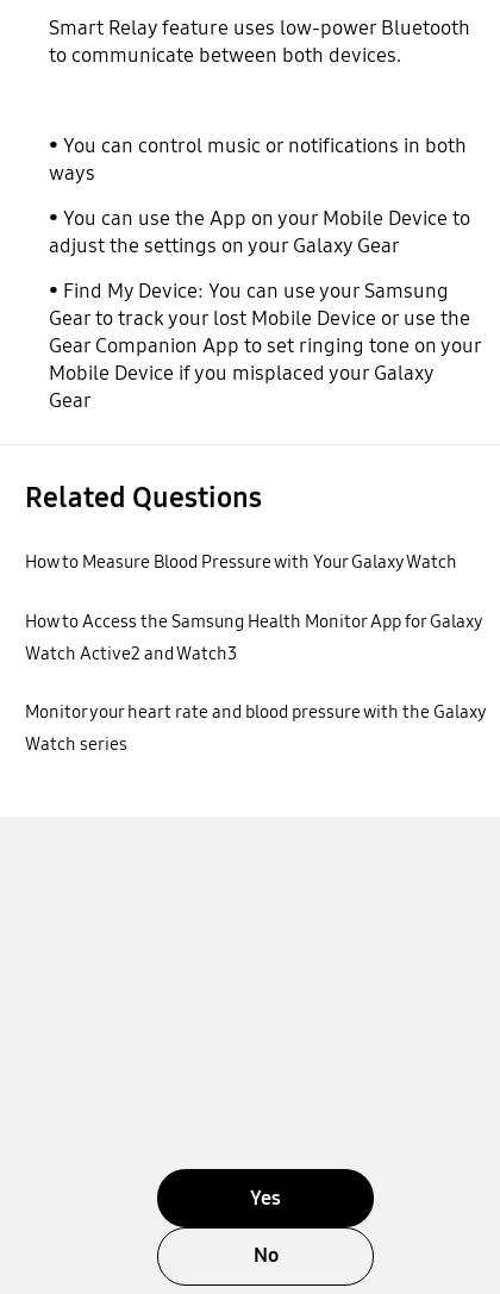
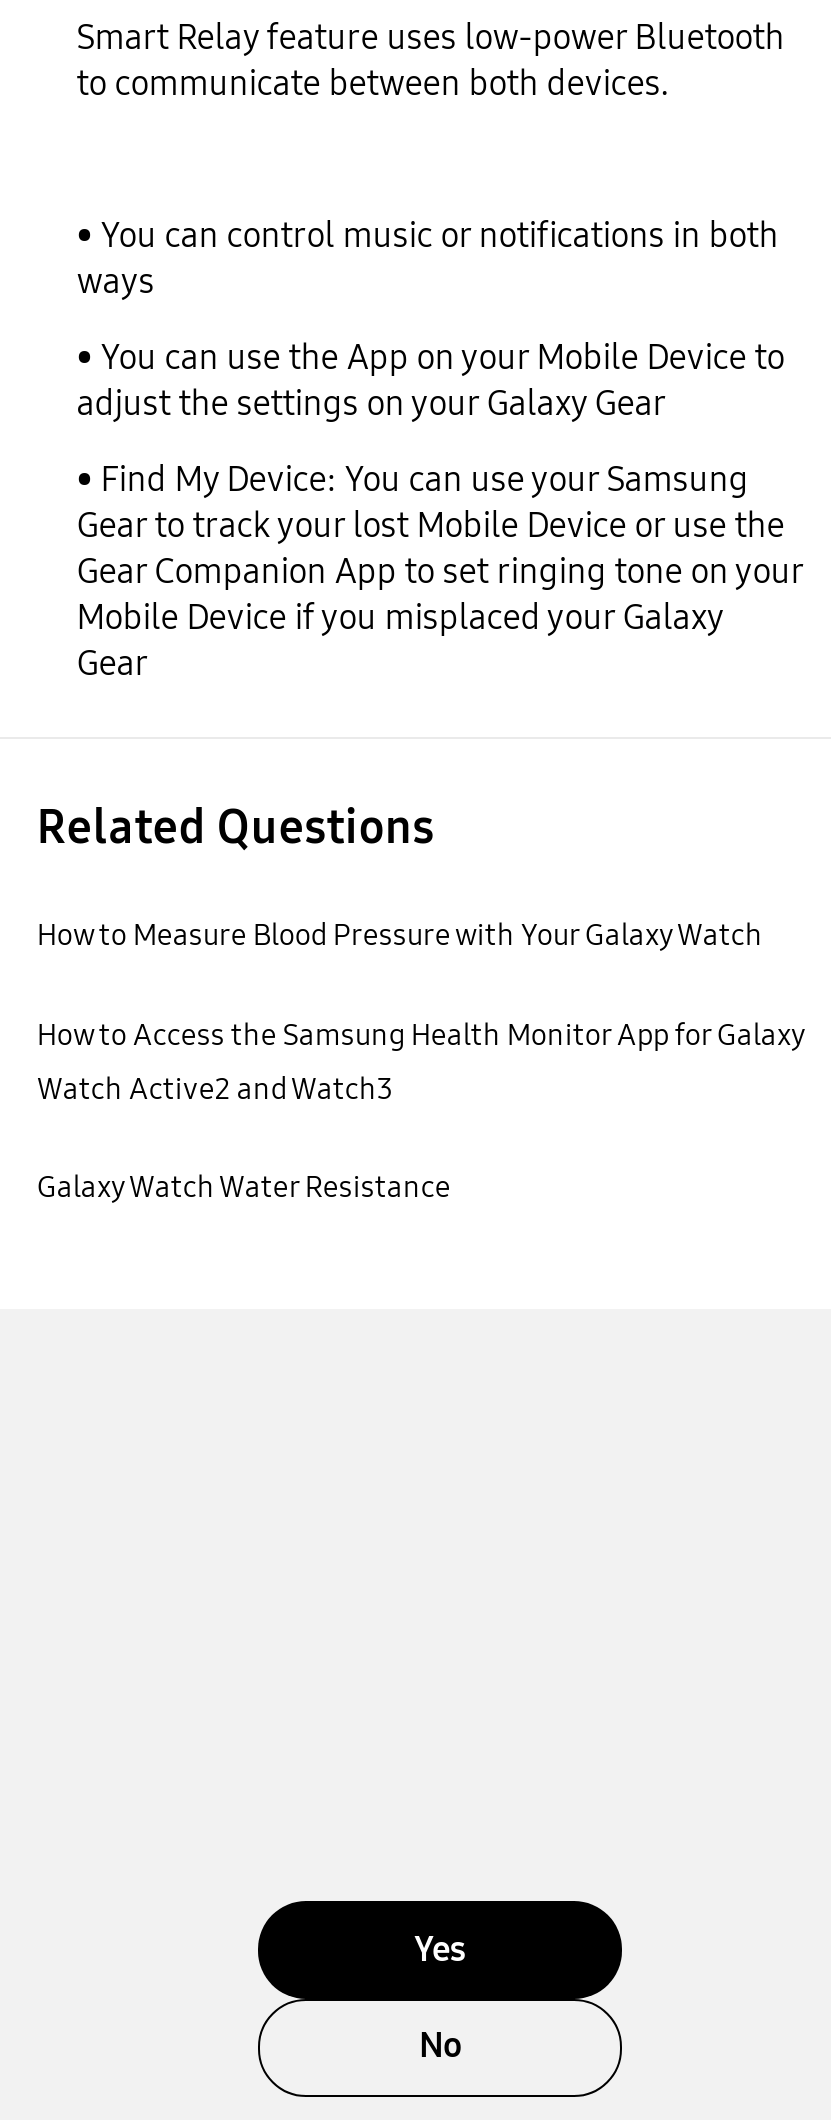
[25,701,486,755] Monitor your heart rate and blood pressure with the Galaxy | Watch series -> [37,1169,451,1205] Galaxy Watch Water Resistance

